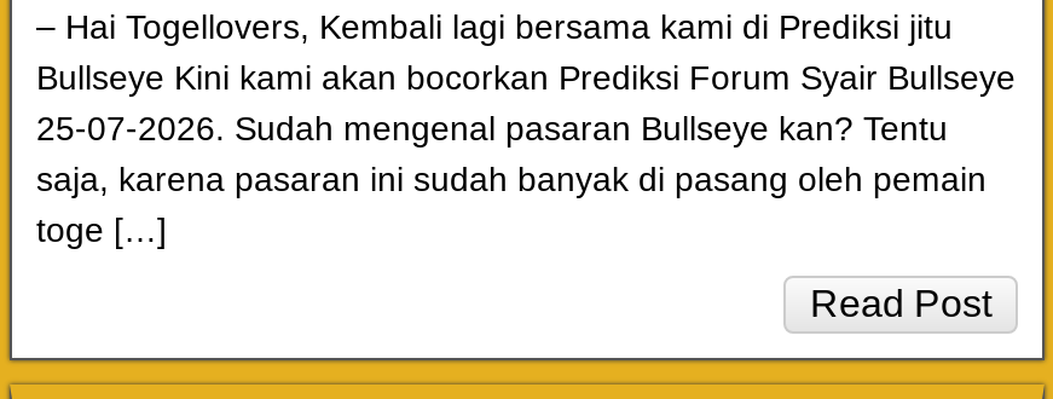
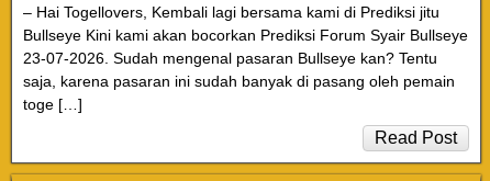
[36,110,948,148] 25-07-2026. Sudah mengenal pasaran Bullseye kan? Tentu -> [23,50,437,67] 23-07-2026. Sudah mengenal pasaran Bullseye kan? Tentu

